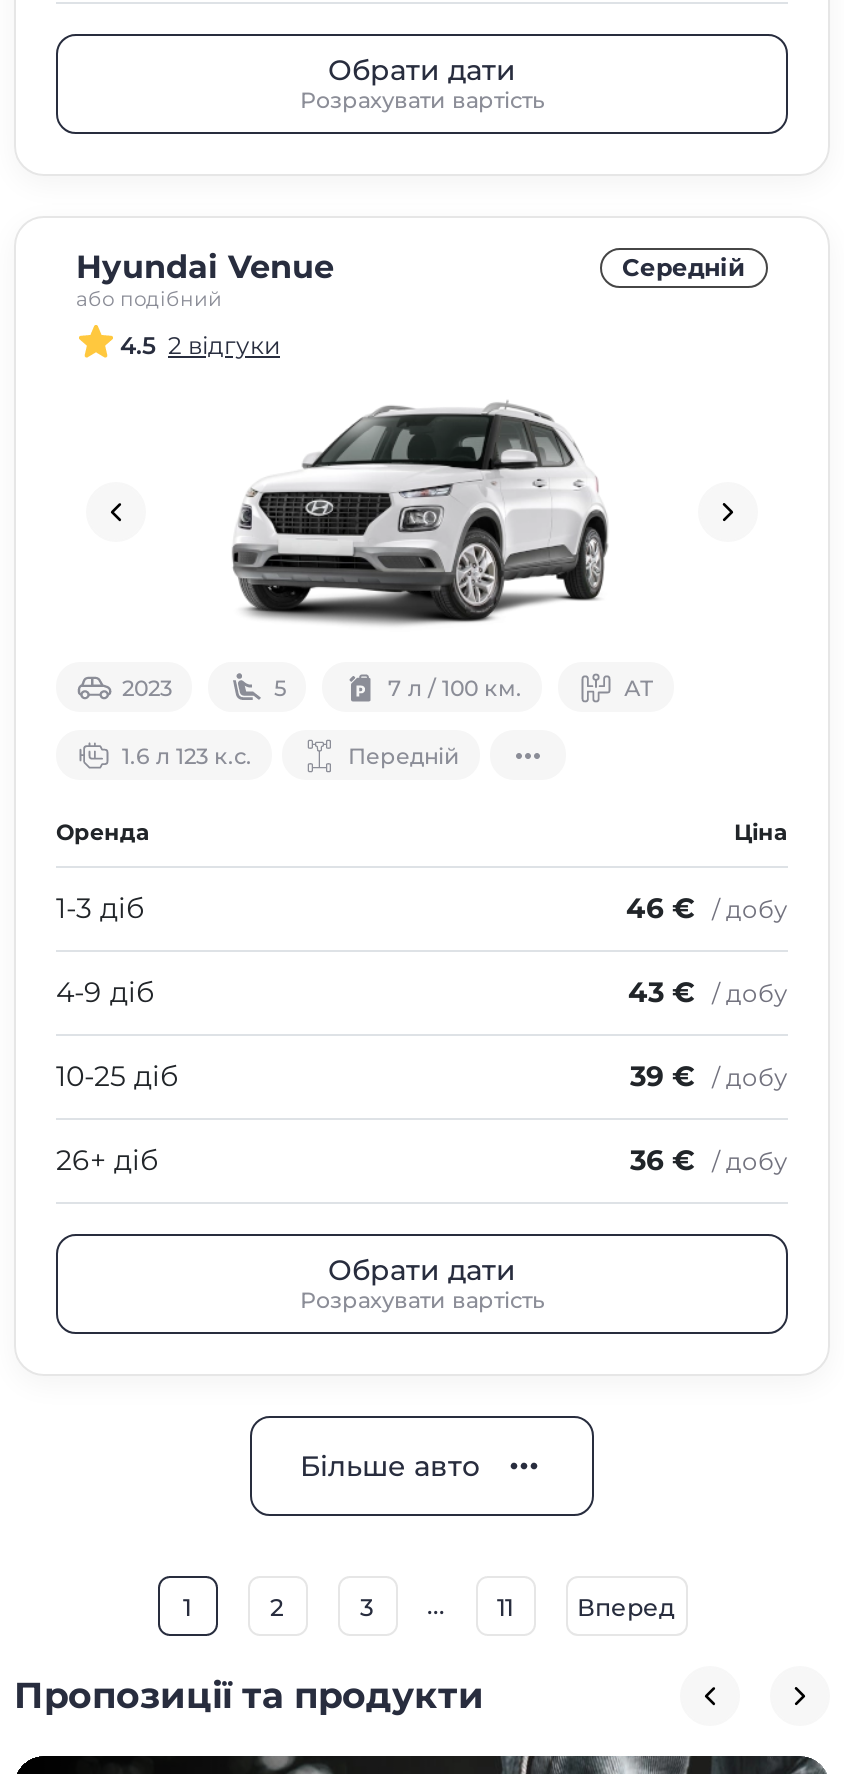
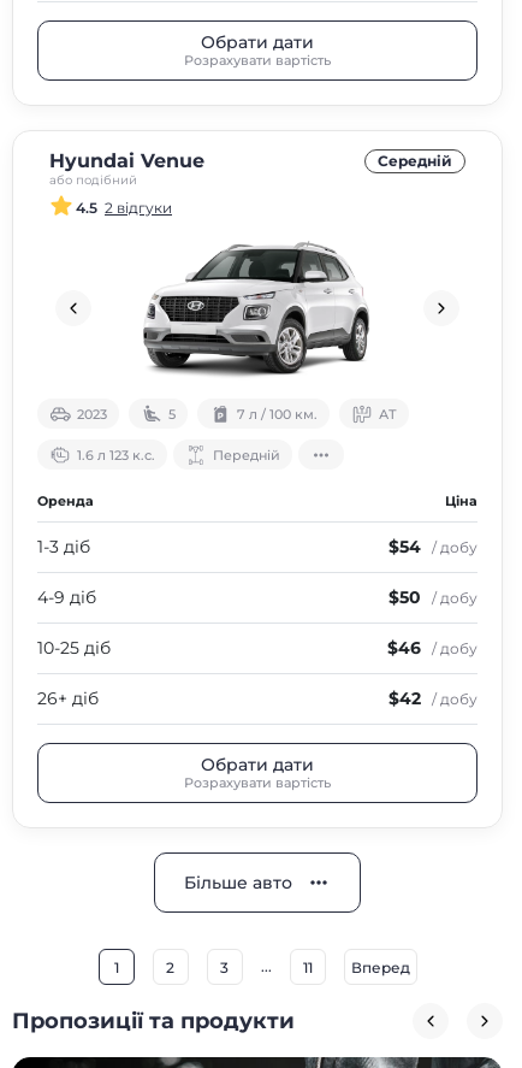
[626,890,788,926] 46 € / добу -> [388,536,477,557] $54 / добу
[628,974,788,1010] 43 € / добу -> [388,586,477,608] $50 / добу
[630,1058,788,1094] 39 € / добу -> [387,637,477,659] $46 / добу
[630,1142,788,1178] 36 € / добу -> [388,688,477,709] $42 / добу

